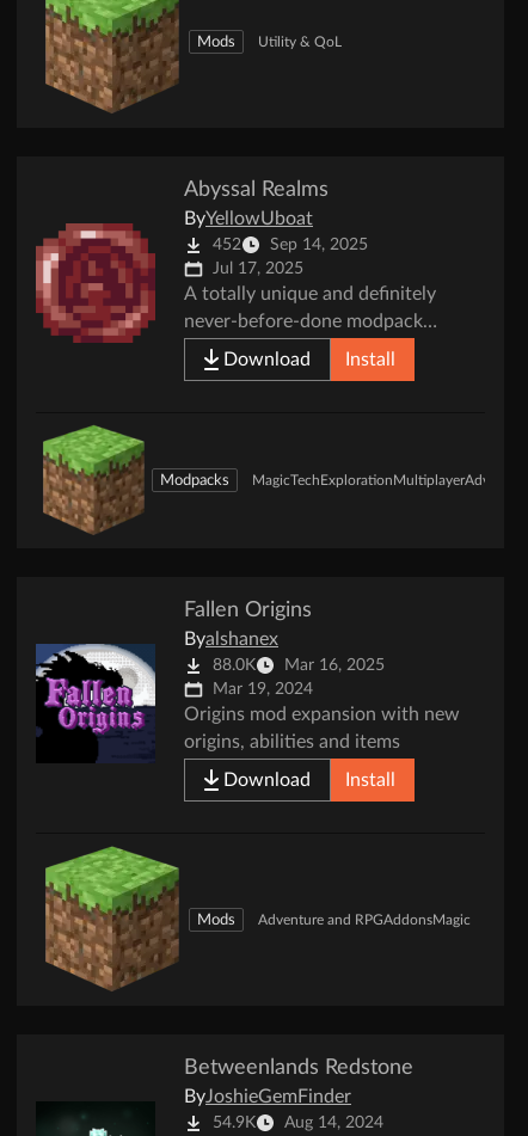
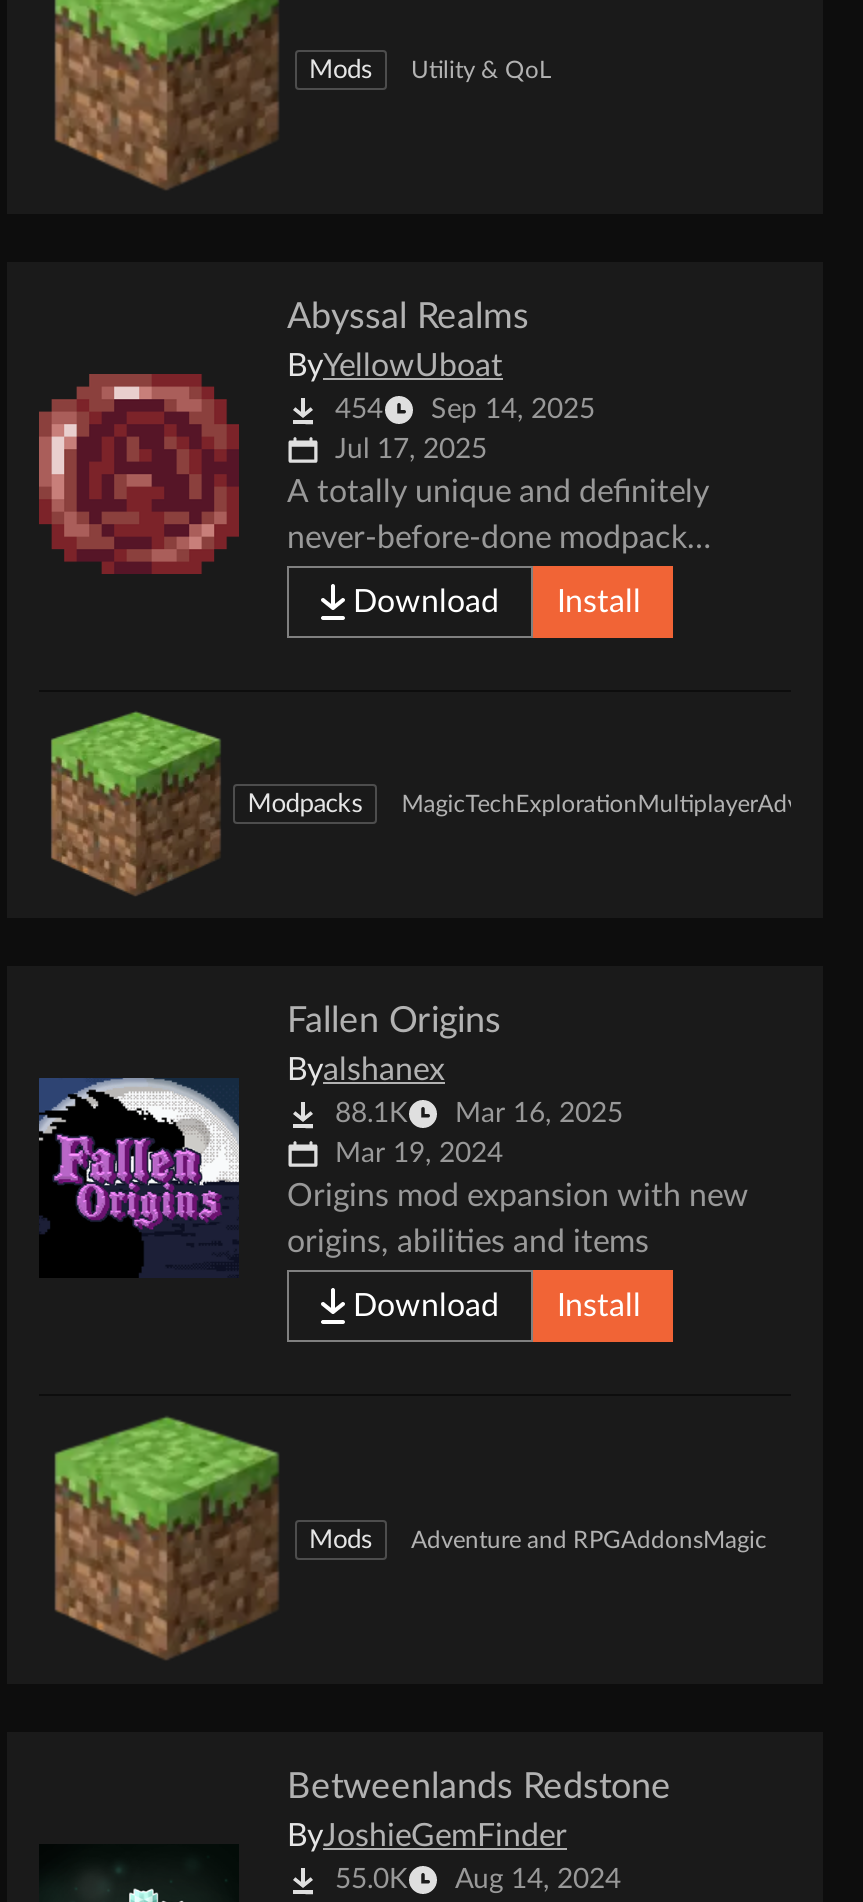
[213,236,368,253] 452 Sep 14, 2025 -> [335,396,595,424] 454 Sep 14, 2025
[213,657,385,674] 88.0K Mar 16, 2025 -> [335,1100,623,1128] 88.1K Mar 16, 2025
[213,1114,383,1131] 54.9K Aug 14, 2024 -> [335,1866,621,1894] 55.0K Aug 14, 2024

